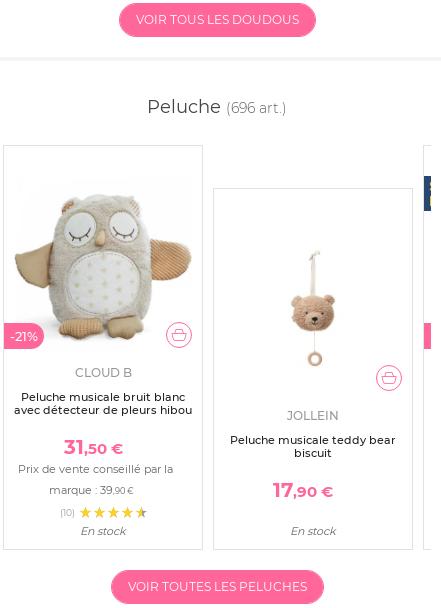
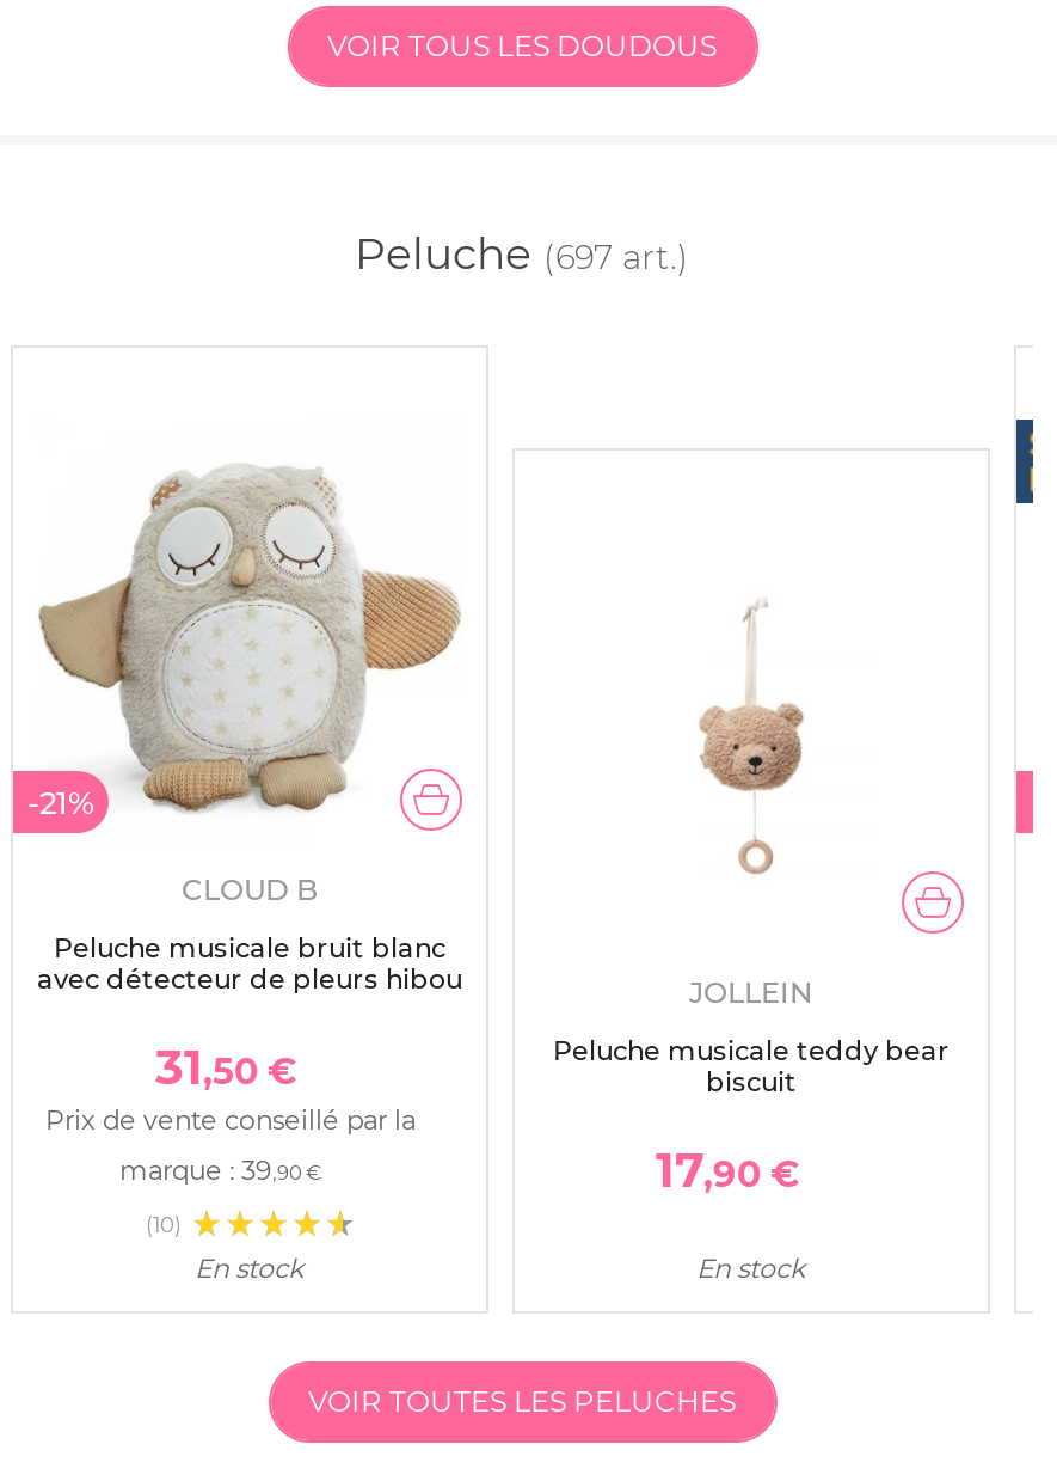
[147,96,287,118] Peluche (696 art.) -> [355,228,689,281] Peluche (697 art.)

